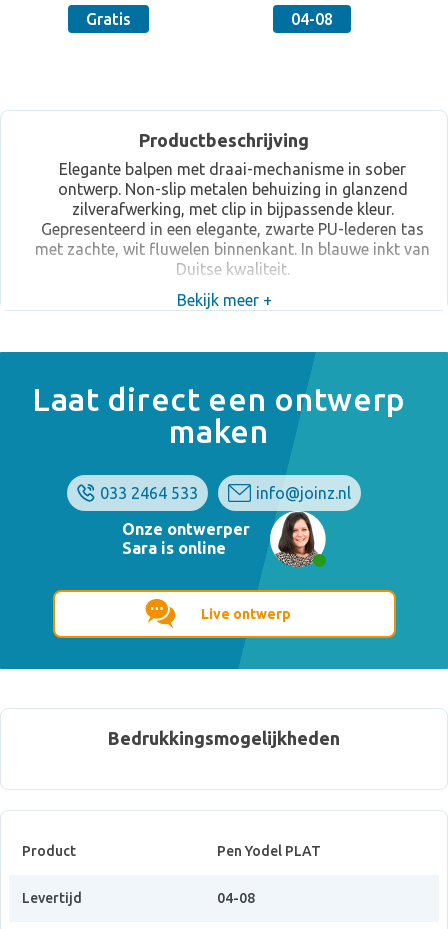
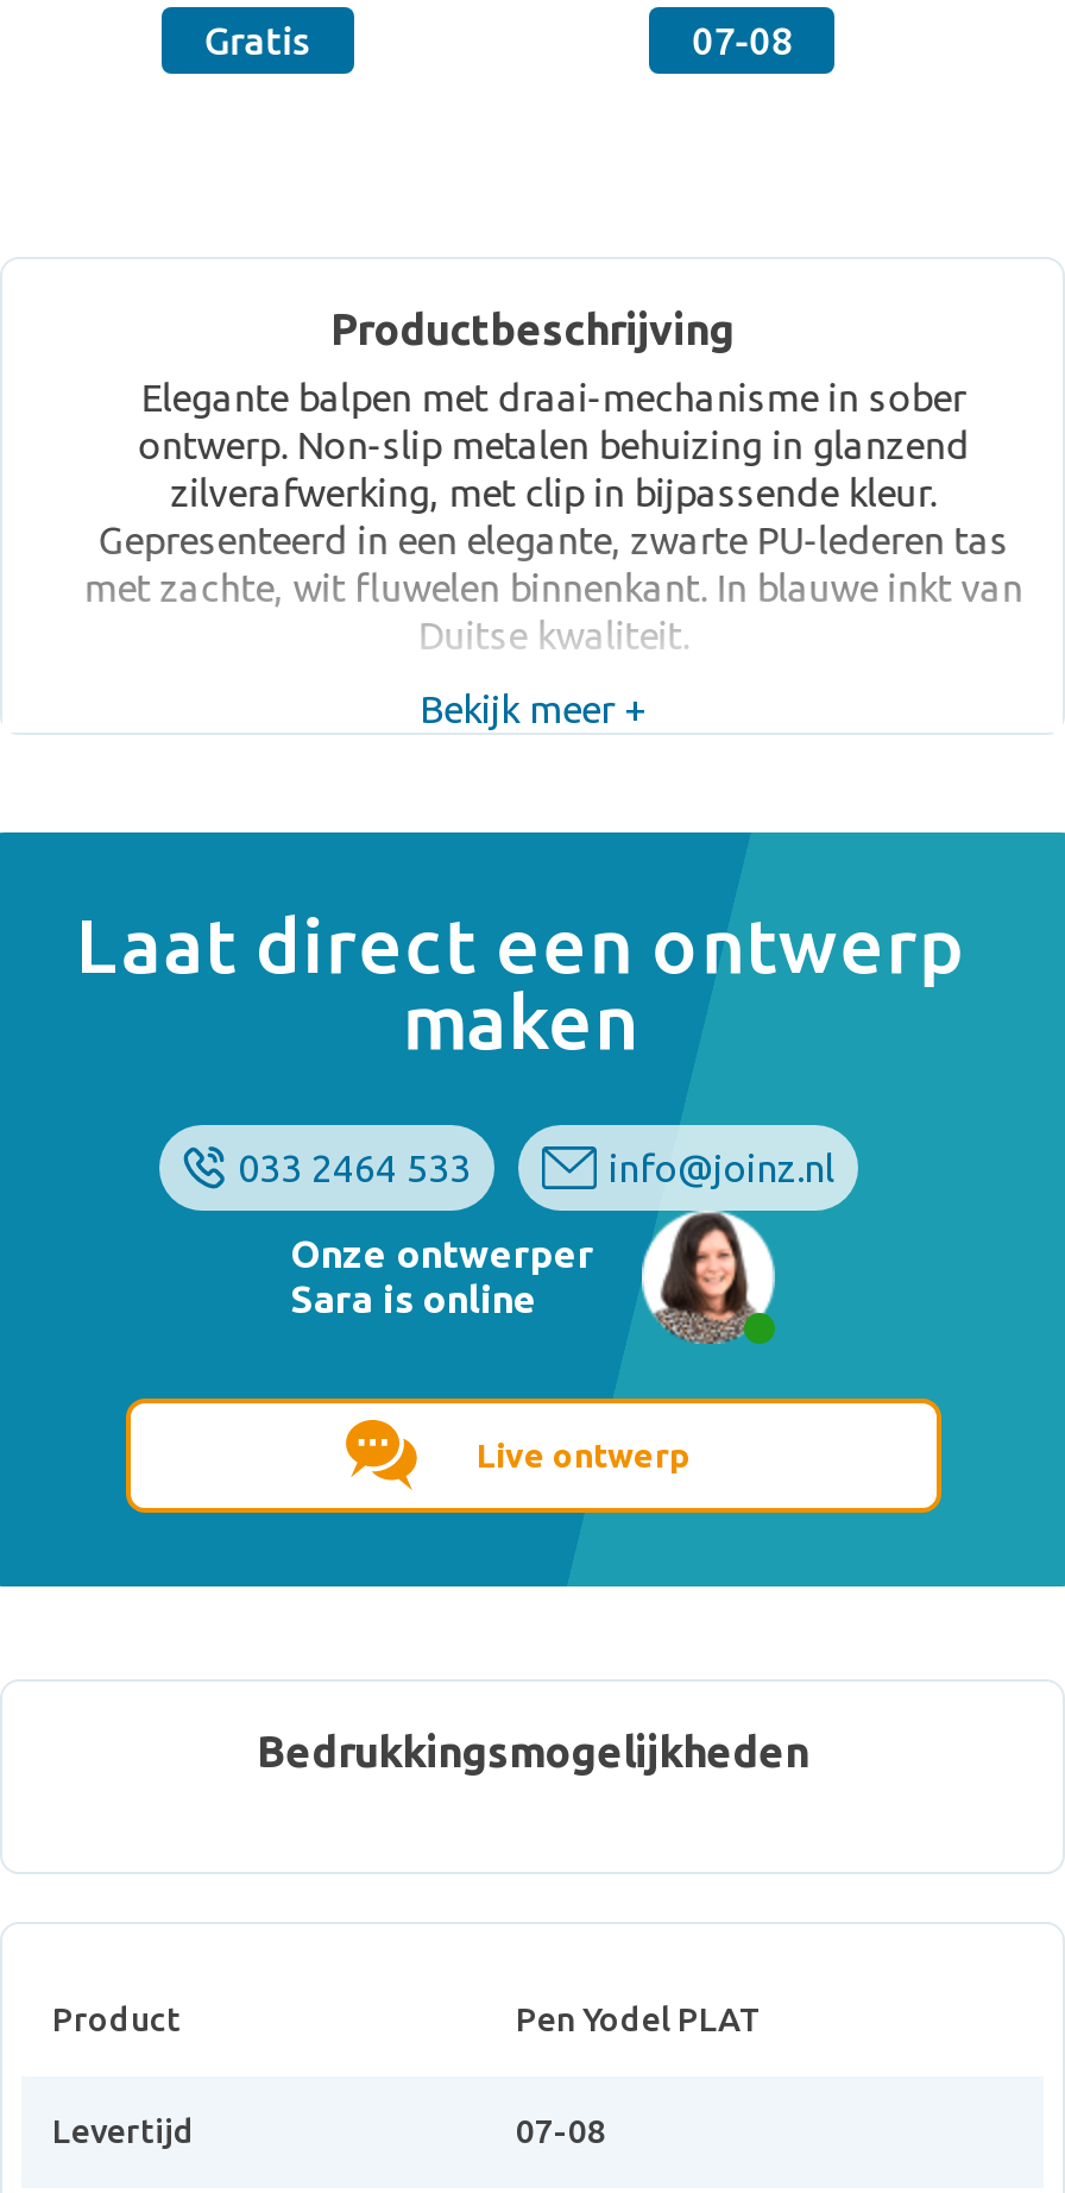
[291,10,333,28] 04-08 -> [692,20,792,63] 07-08
[217,890,255,906] 04-08 -> [516,2113,606,2151] 07-08

